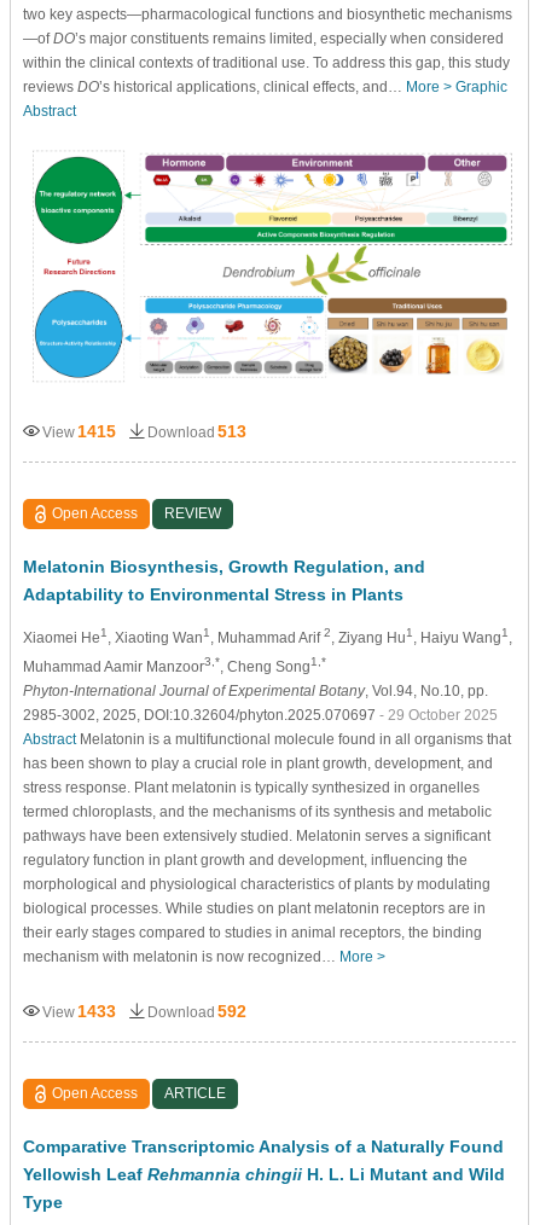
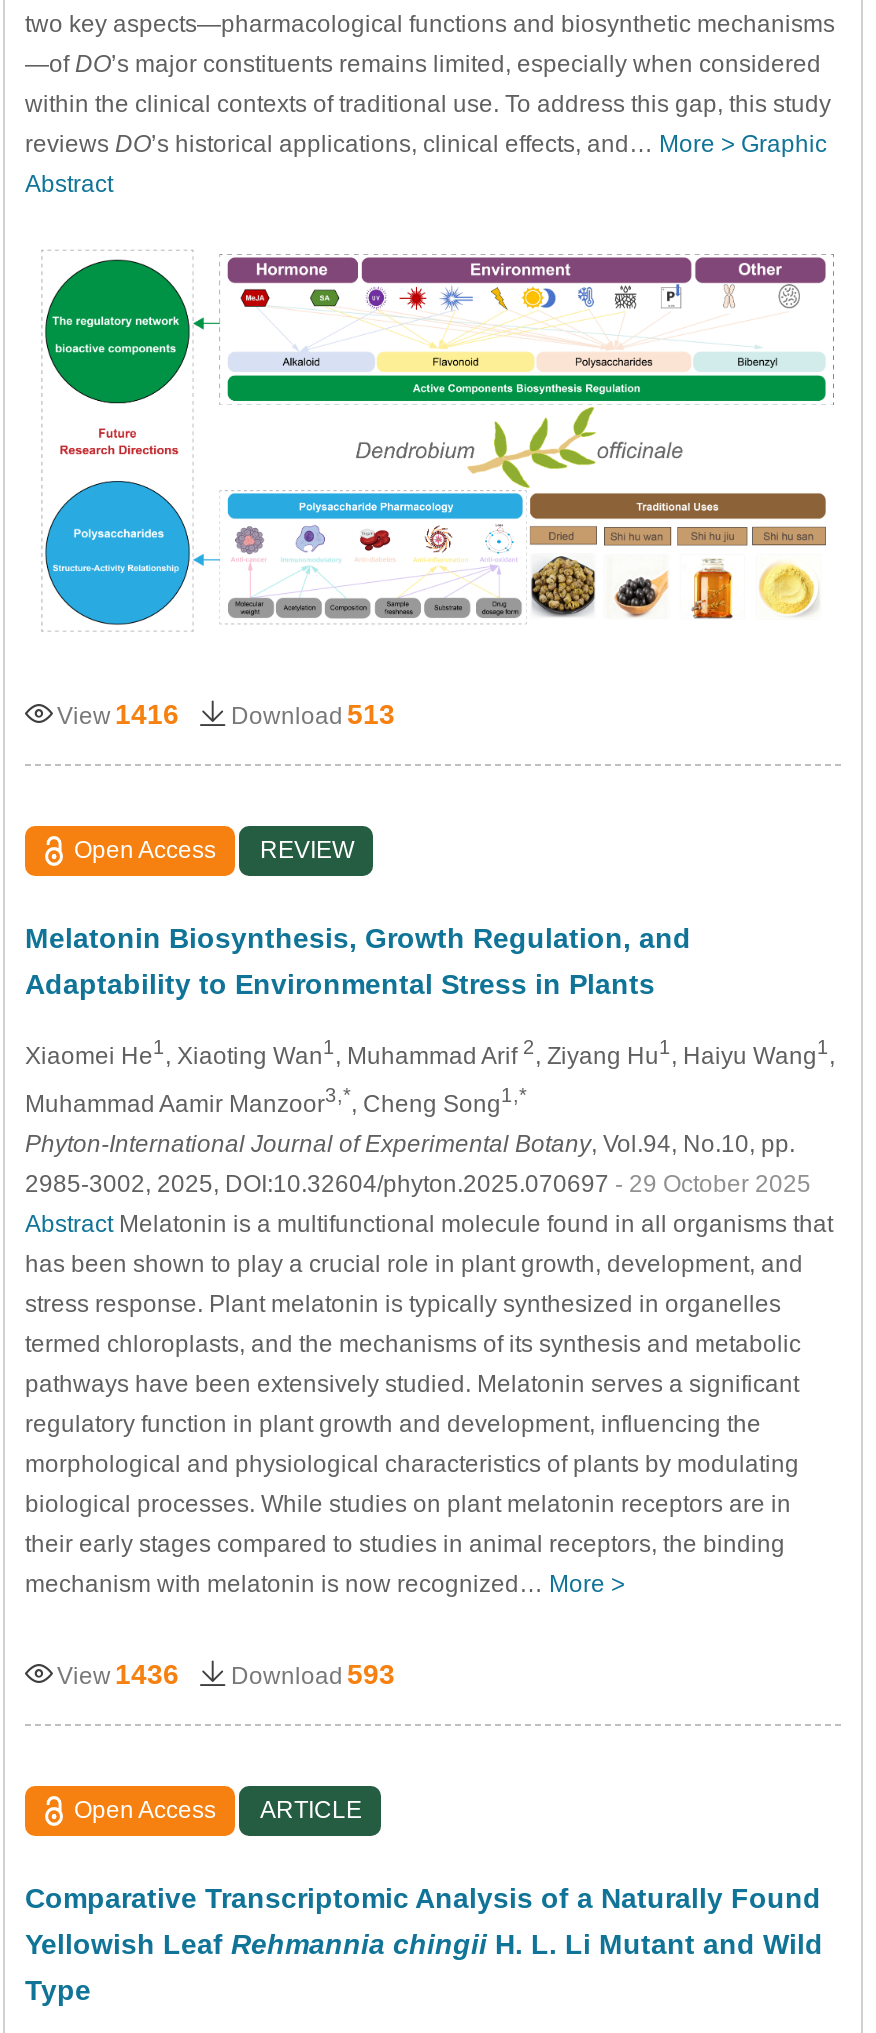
[42,422,246,441] View 1415 Download 513 -> [57,699,395,731] View 1416 Download 513
[42,1002,116,1021] View 1433 -> [57,1659,179,1691] View 1436
[147,1002,246,1021] Download 592 -> [231,1659,395,1691] Download 593

